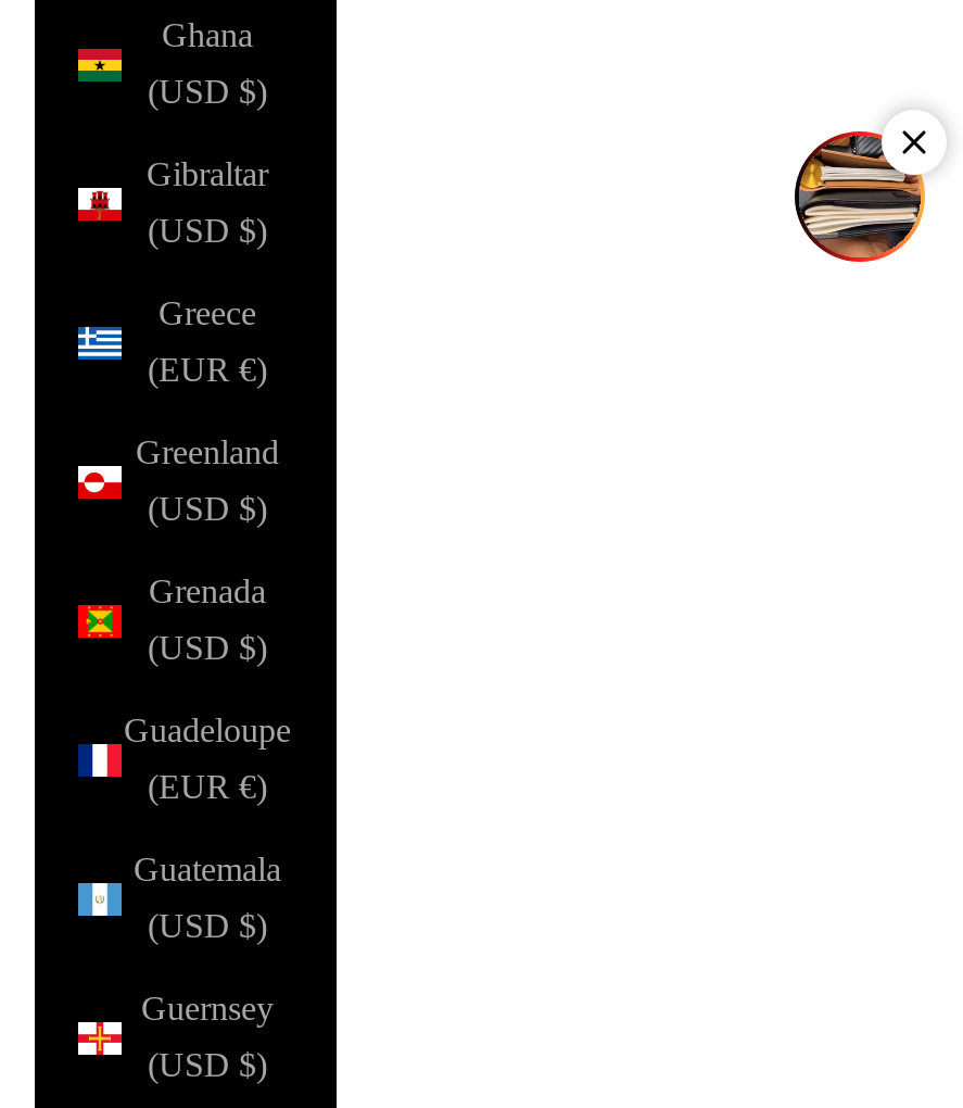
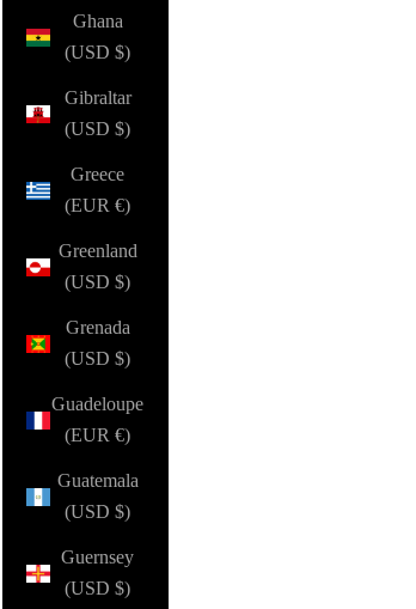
[793,129,927,264] [image] -> none

